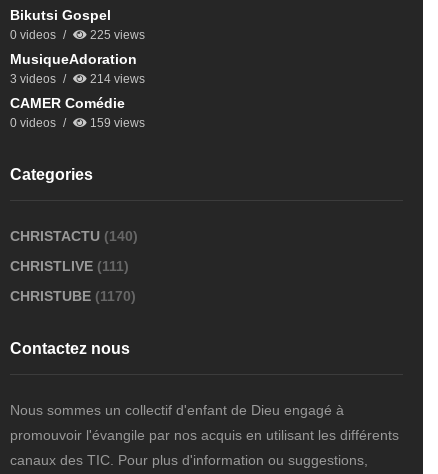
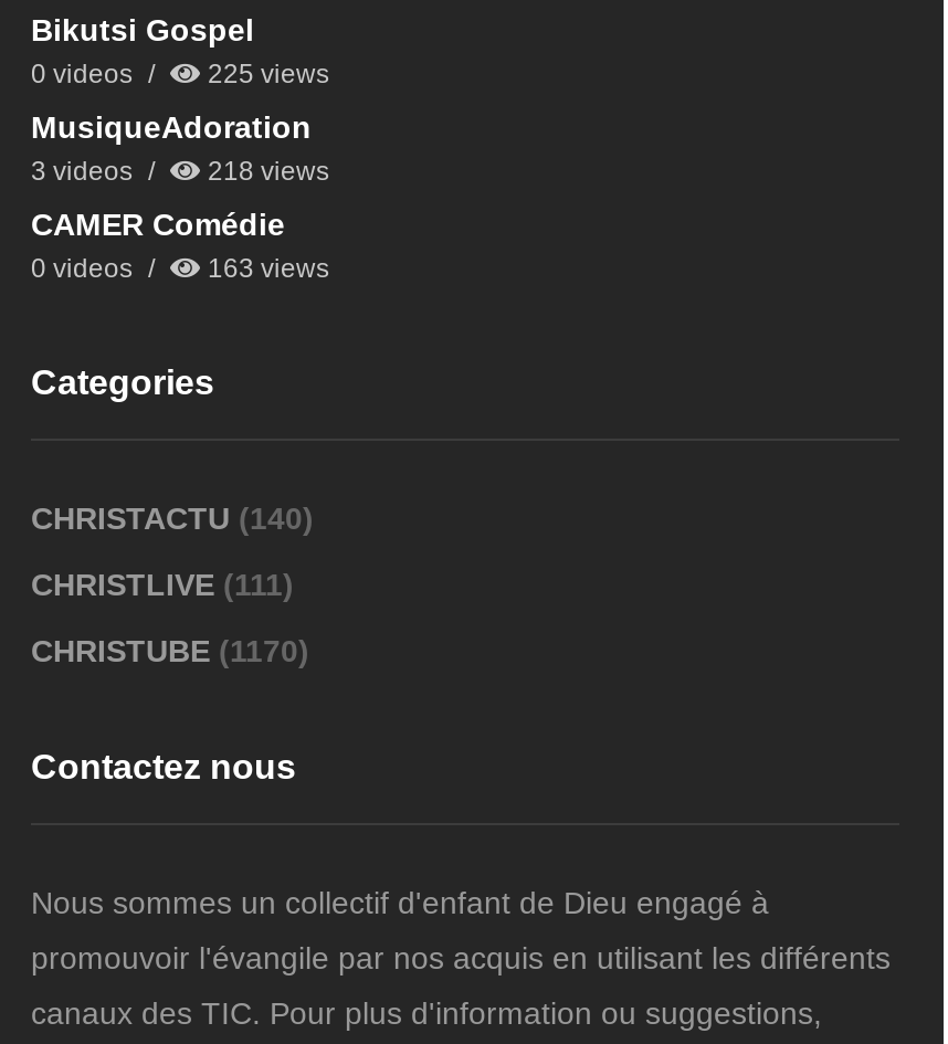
[87,71,145,85] 214 views -> [201,157,329,188] 218 views
[87,115,145,129] 159 views -> [201,254,329,285] 163 views

